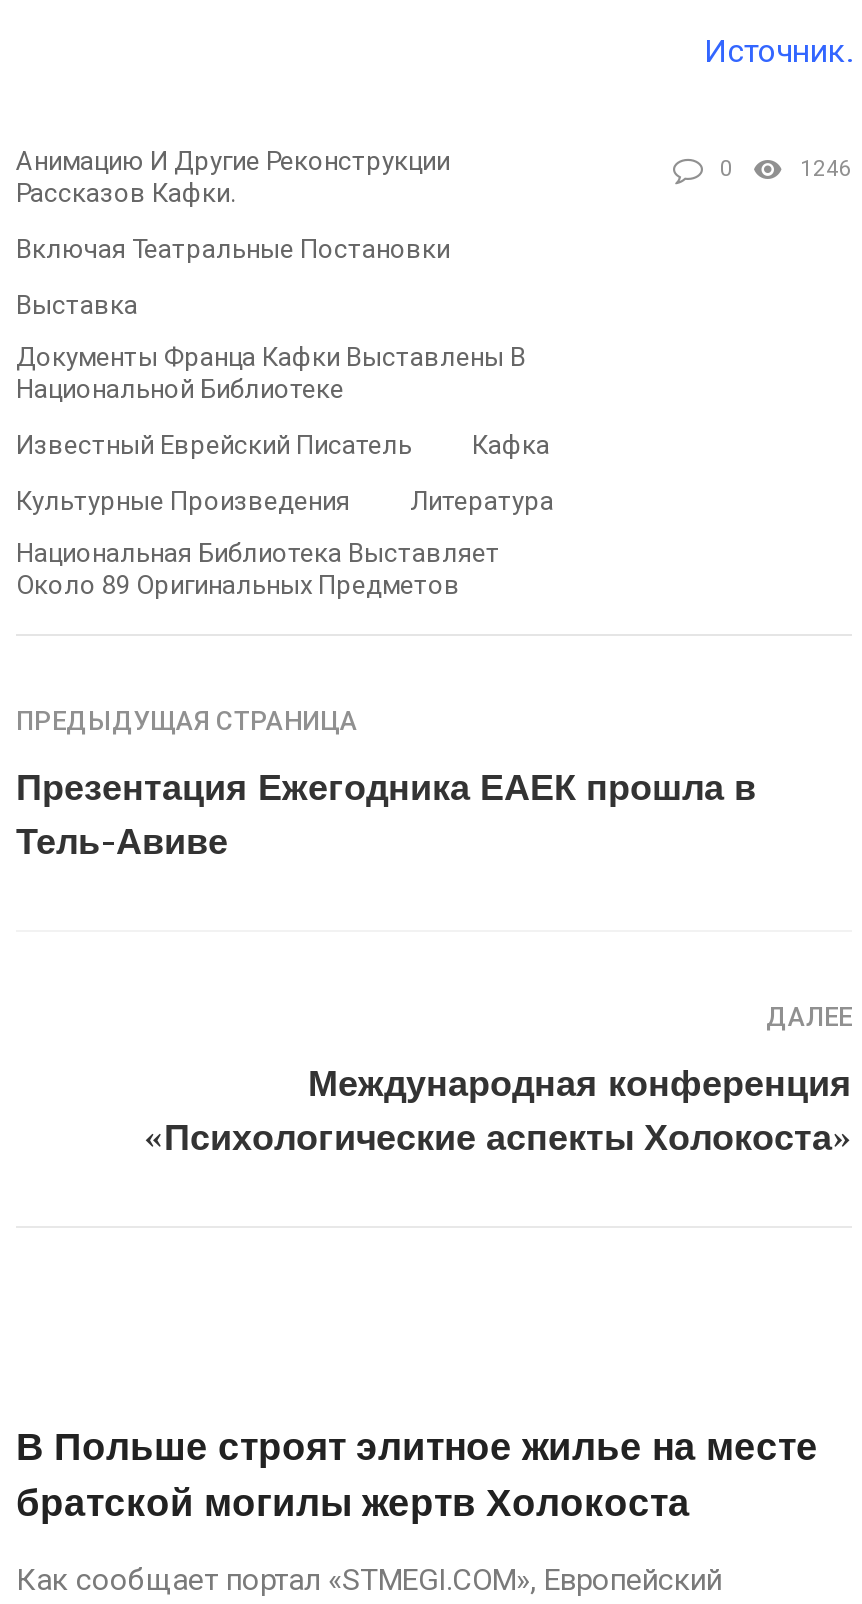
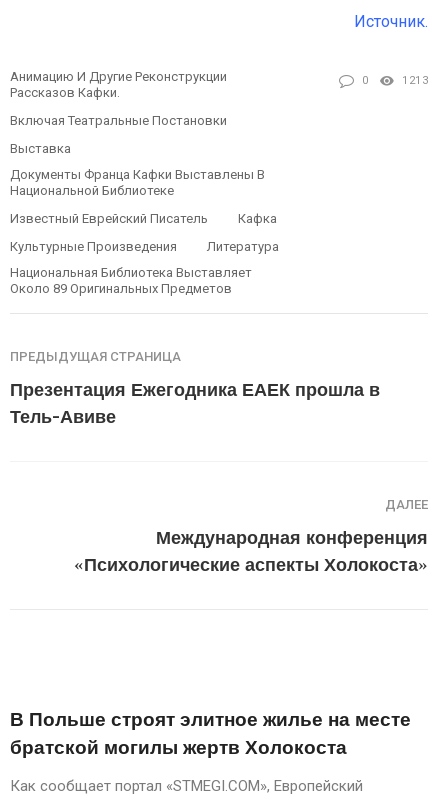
[800,156,852,182] 1246 -> [402,74,428,87] 1213

